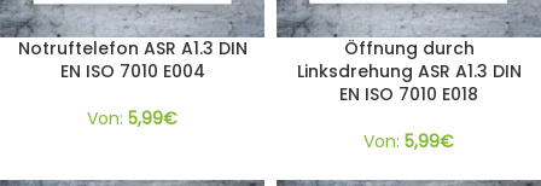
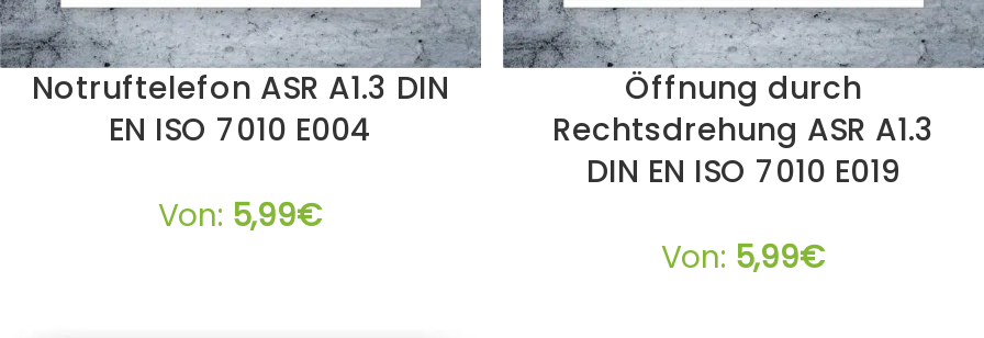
[296,59,521,106] Linksdrehung ASR A1.3 DIN | EN ISO 7010 E018 -> [552,106,935,192] Rechtsdrehung ASR A1.3 | DIN EN ISO 7010 E019

